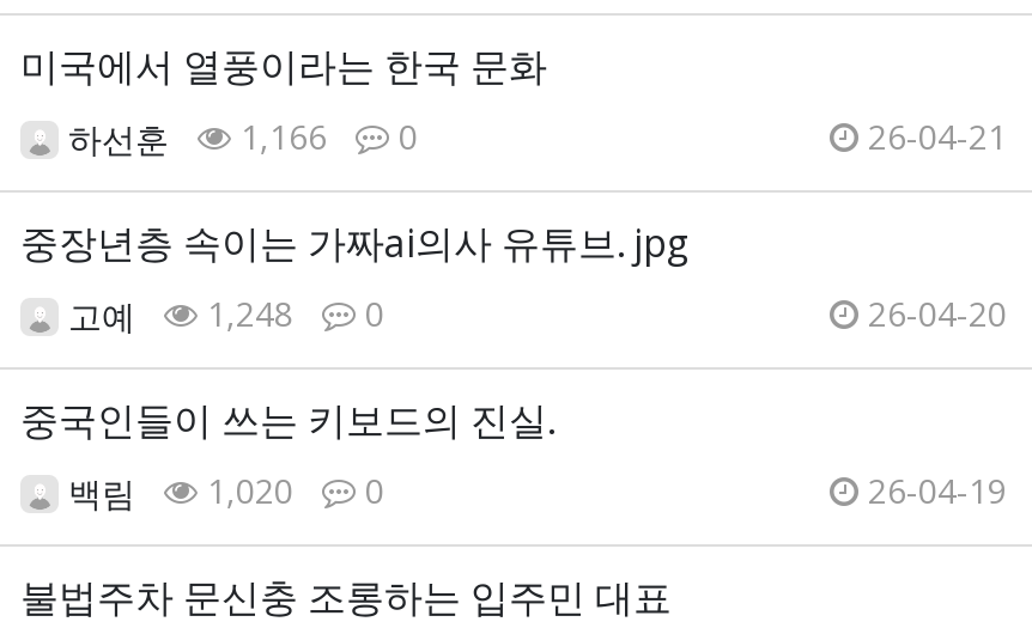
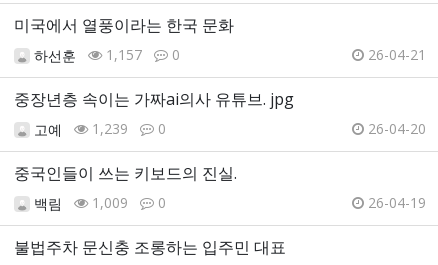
[68,113,418,162] 하선훈 1,166 0 -> [34,45,180,65] 하선훈 1,157 0
[68,290,384,339] 고예 1,248 0 -> [34,119,166,139] 고예 1,239 0
[68,467,384,516] 백림 1,020 0 -> [34,193,166,213] 백림 1,009 0

